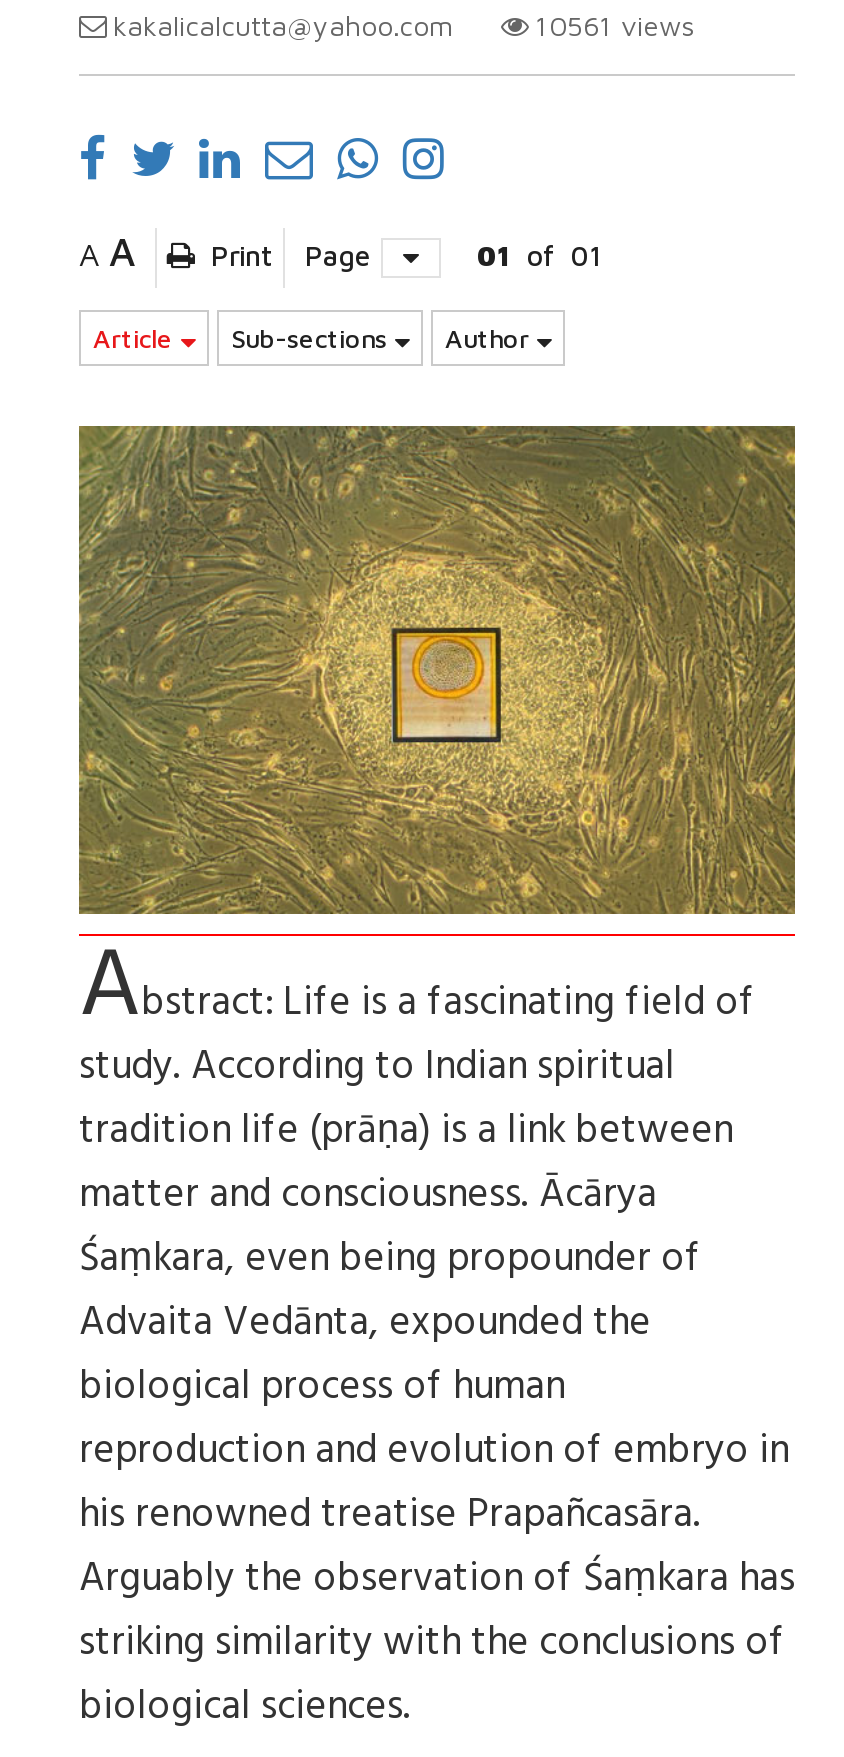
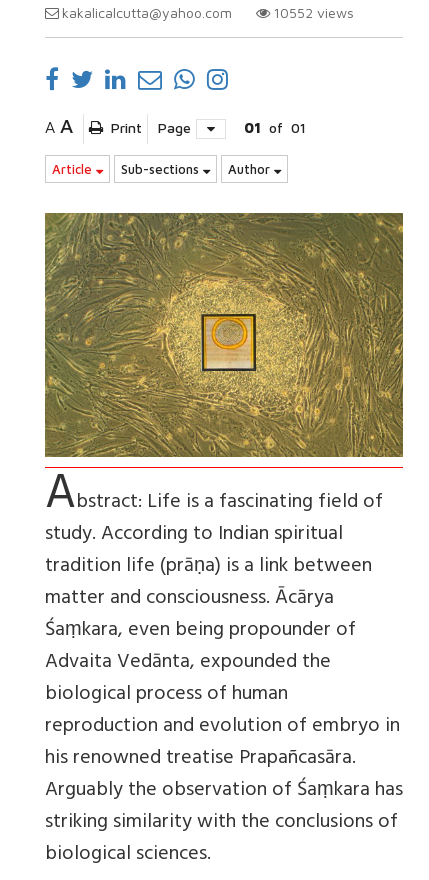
[535,8,695,42] 10561 views -> [273,4,354,21] 10552 views

